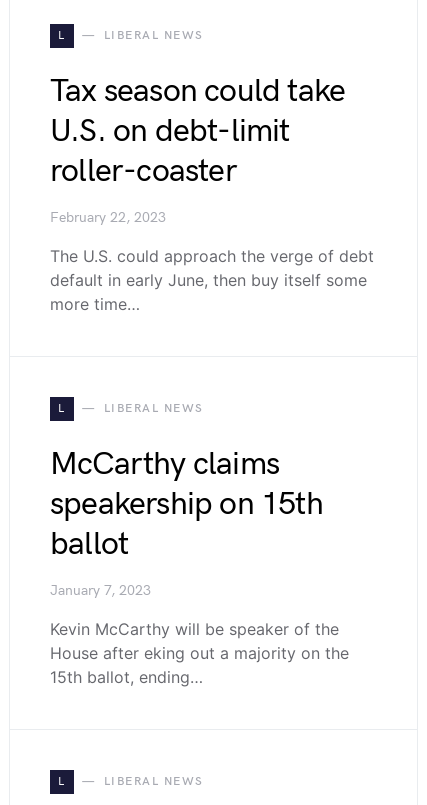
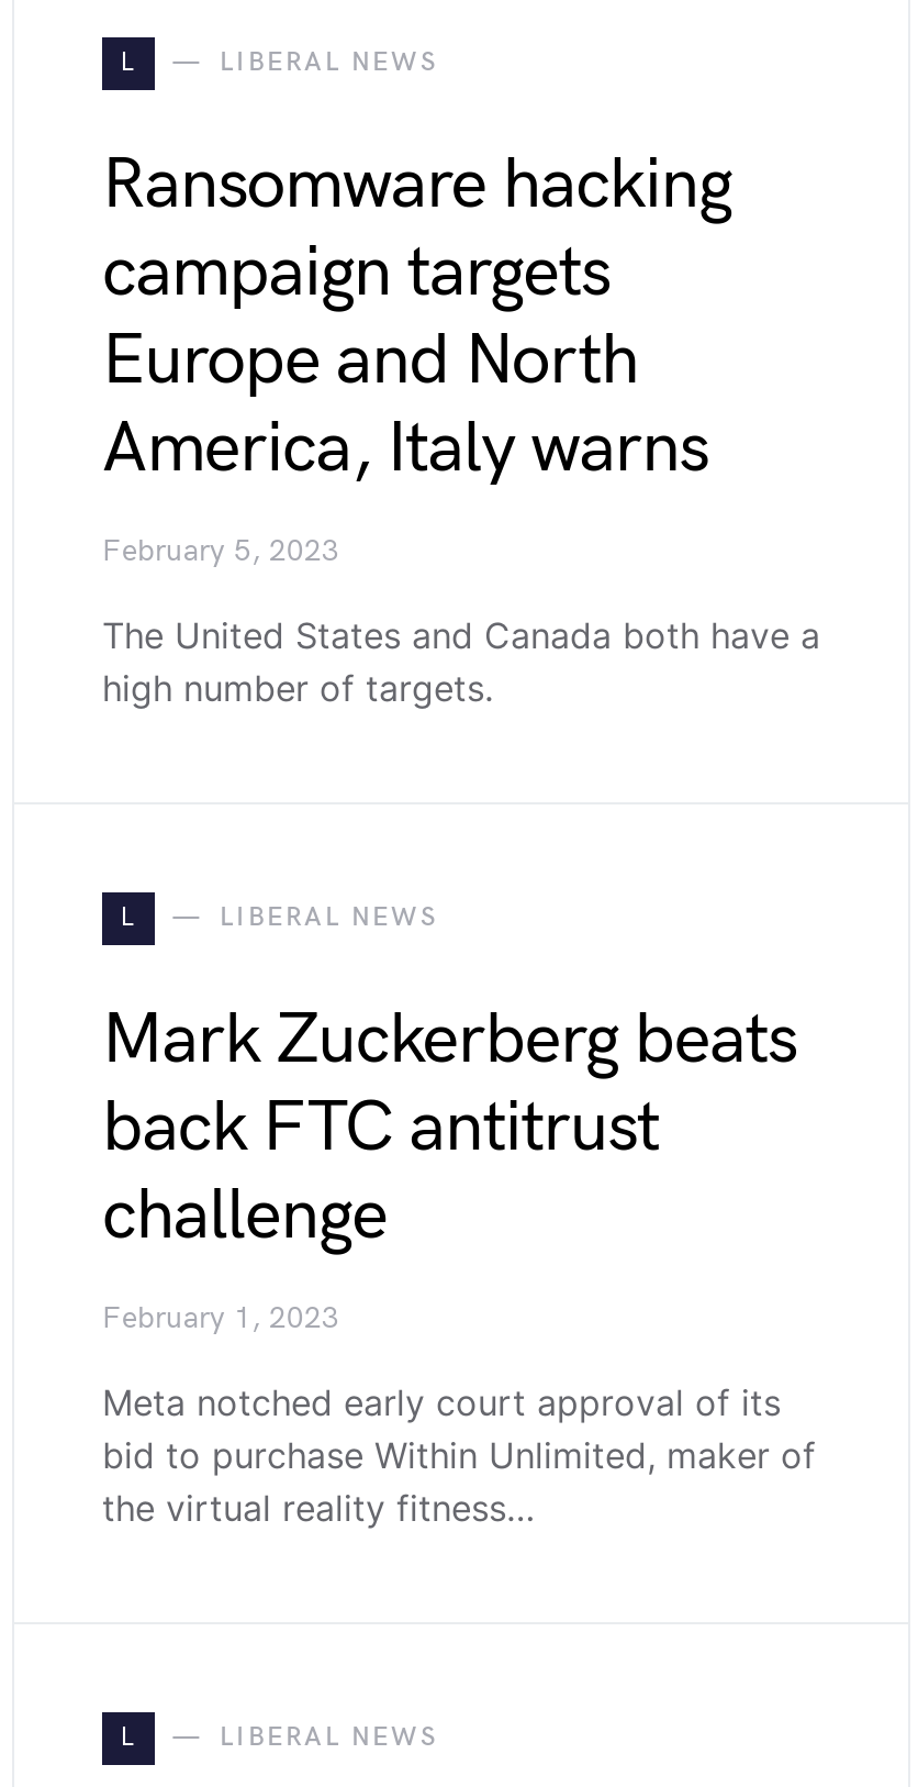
[50,72,345,191] Tax season could take | U.S. on debt-limit | roller-coaster -> [102,143,732,492] Ransomware hacking | campaign targets | Europe and North | America, Italy warns
[50,210,166,226] February 22, 2023 -> [102,534,339,569] February 5, 2023
[50,246,374,314] The U.S. could approach the verge of debt | default in early June, then buy itself some | more time… -> [102,613,820,710] The United States and Canada both have a | high number of targets.
[50,445,323,564] McCarthy claims | speakership on 15th | ballot -> [102,998,797,1259] Mark Zuckerberg beats | back FTC antitrust | challenge
[50,583,151,599] January 7, 2023 -> [102,1301,339,1336] February 1, 2023
[50,619,349,687] Kevin McCarthy will be speaker of the | House after eking out a majority on the | 15th ballot, ending… -> [102,1380,816,1530] Meta notched early court approval of its | bid to purchase Within Unlimited, maker of | the virtual reality fitness…

